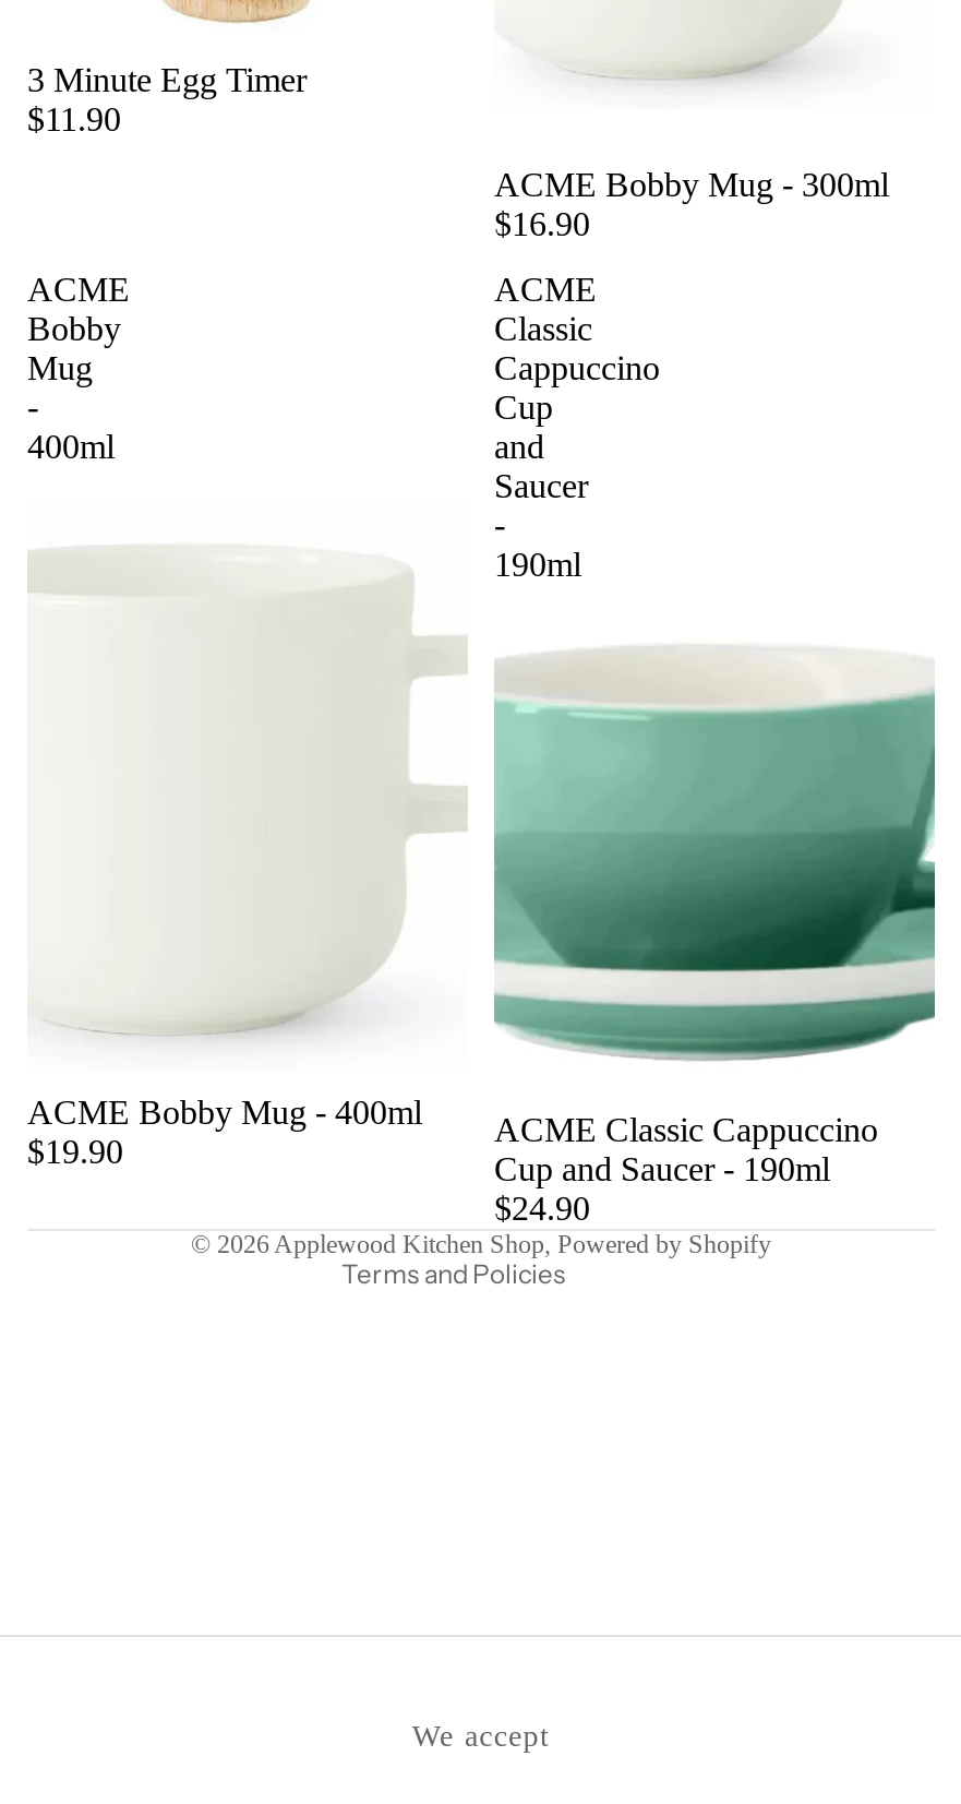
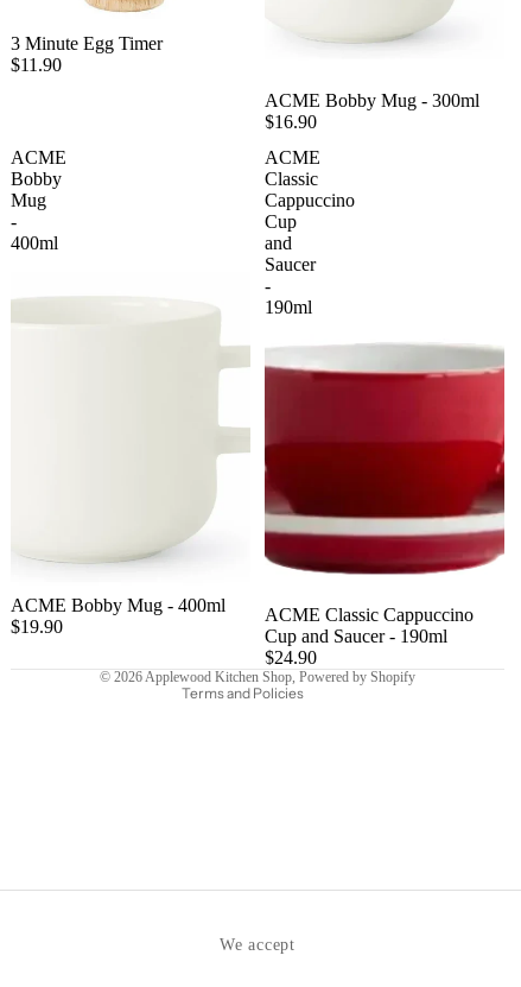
[492,633,937,1063] [image] -> [263,344,506,576] [image]

